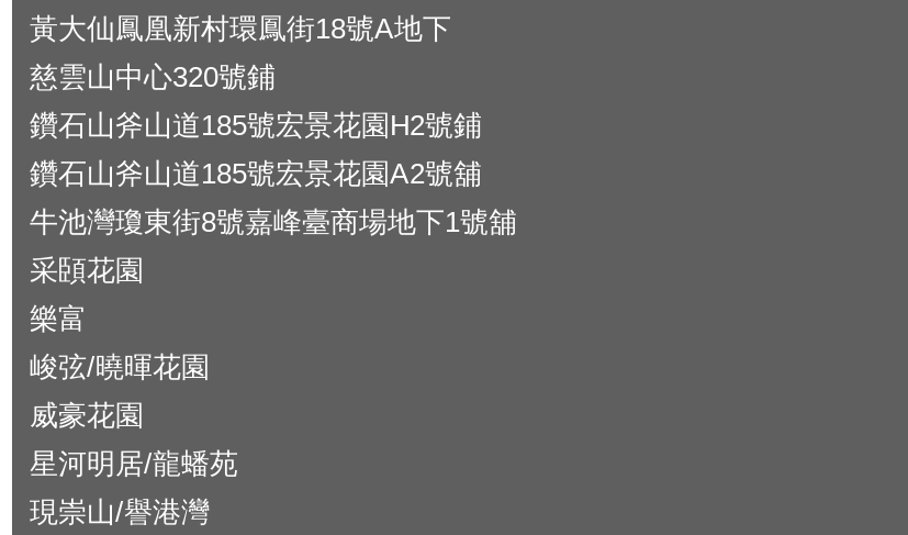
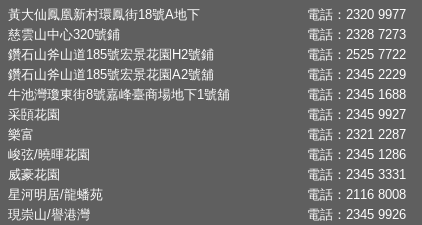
none -> [307,7,406,22] 電話：2320 9977
none -> [307,27,406,42] 電話：2328 7273
none -> [307,47,406,62] 電話：2525 7722
none -> [307,67,406,82] 電話：2345 2229
none -> [307,87,406,102] 電話：2345 1688
none -> [307,107,406,122] 電話：2345 9927
none -> [307,127,406,142] 電話：2321 2287
none -> [307,147,406,162] 電話：2345 1286
none -> [307,167,406,182] 電話：2345 3331
none -> [307,187,406,202] 電話：2116 8008
none -> [307,207,406,222] 電話：2345 9926

